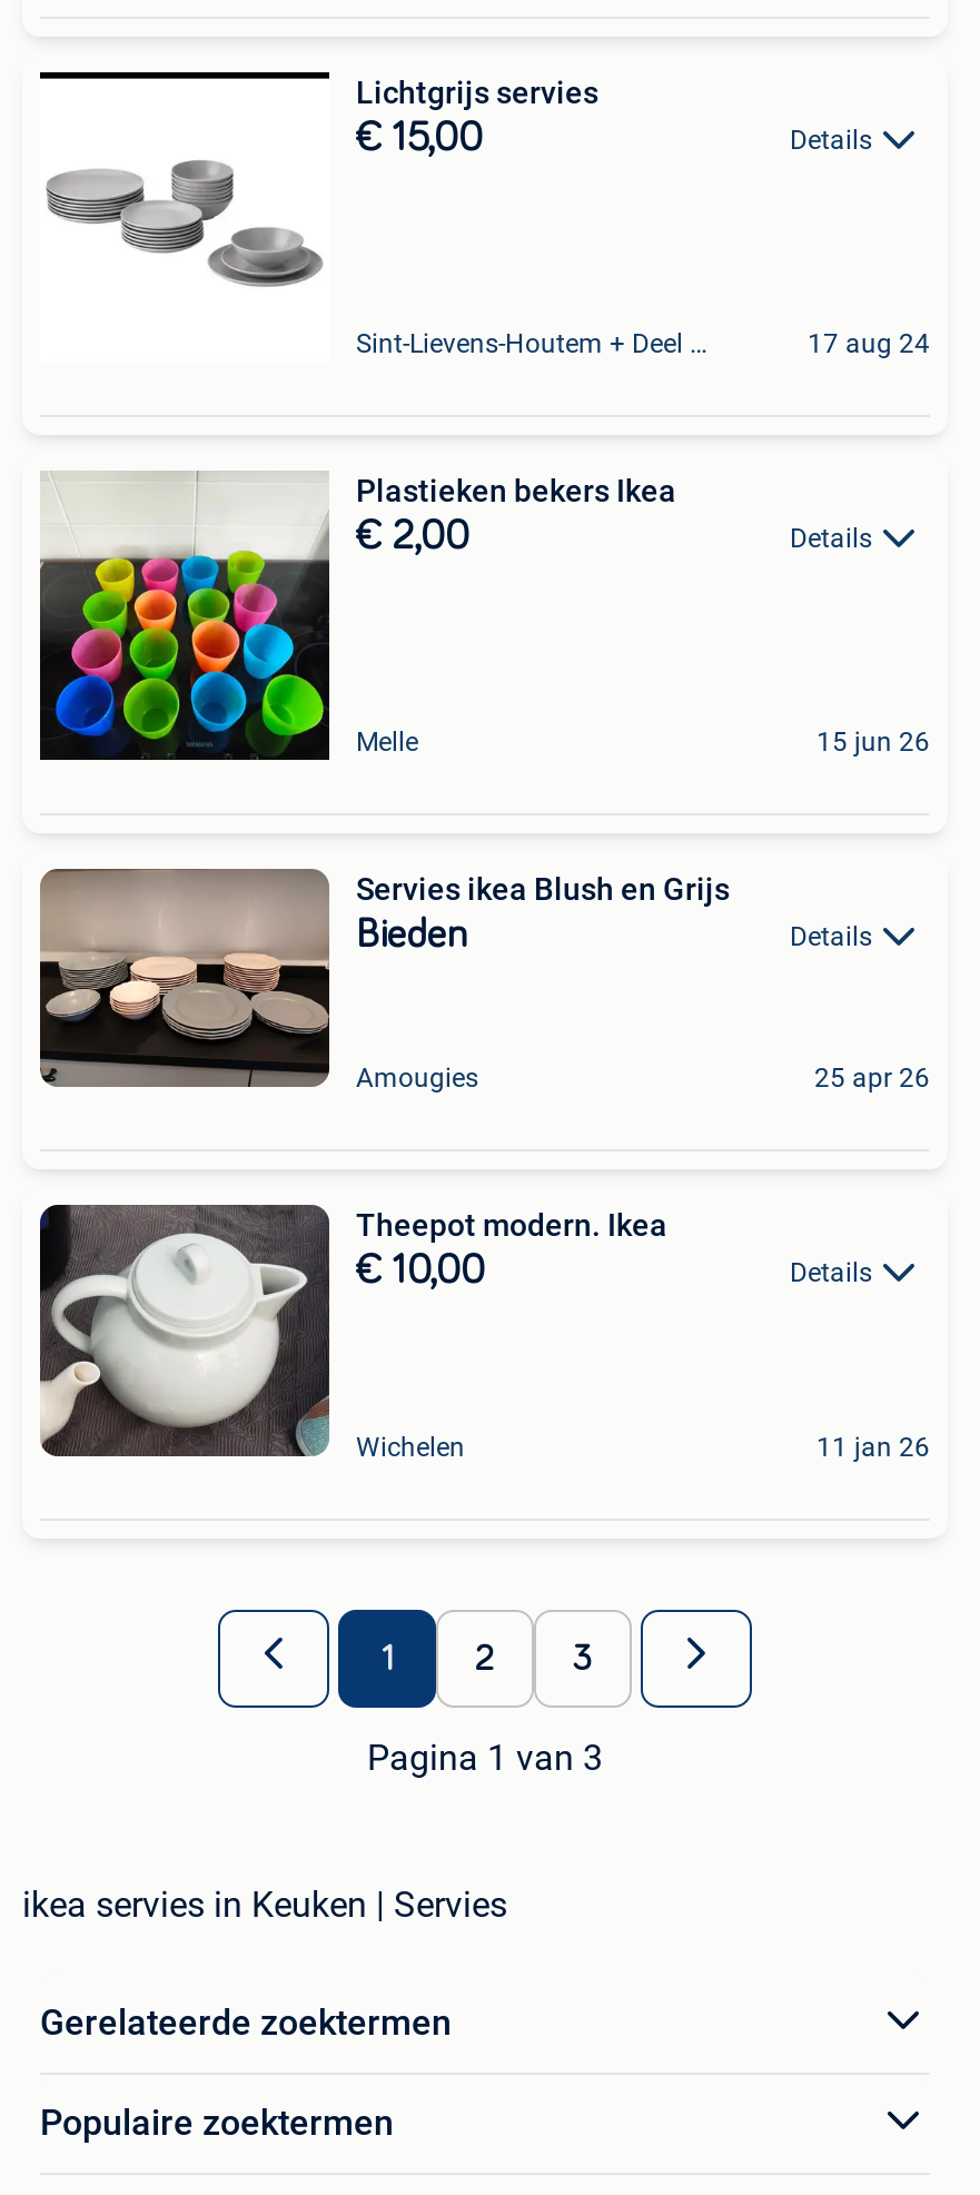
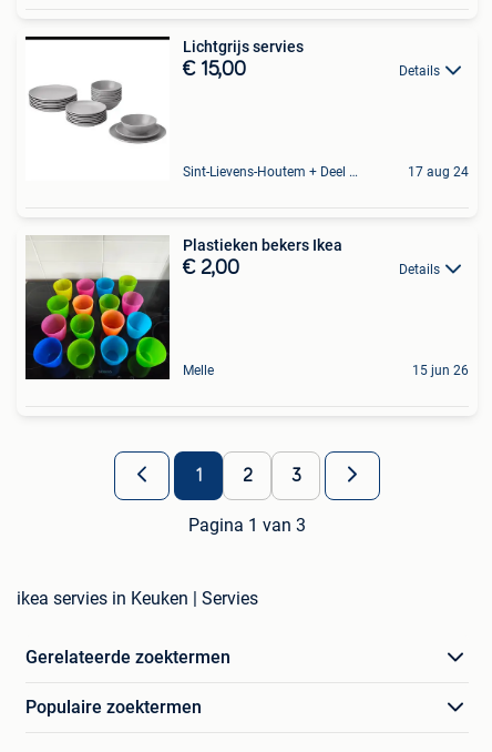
[38,867,872,1089] [image] | Servies ikea Blush en Grijs | Bieden | Details -> none
[356,1062,930,1093] Amougies | 25 apr 26 -> none
[38,1203,872,1459] [image] | Theepot modern. Ikea | € 10,00 | Details -> none
[356,1431,930,1462] Wichelen | 11 jan 26 -> none

